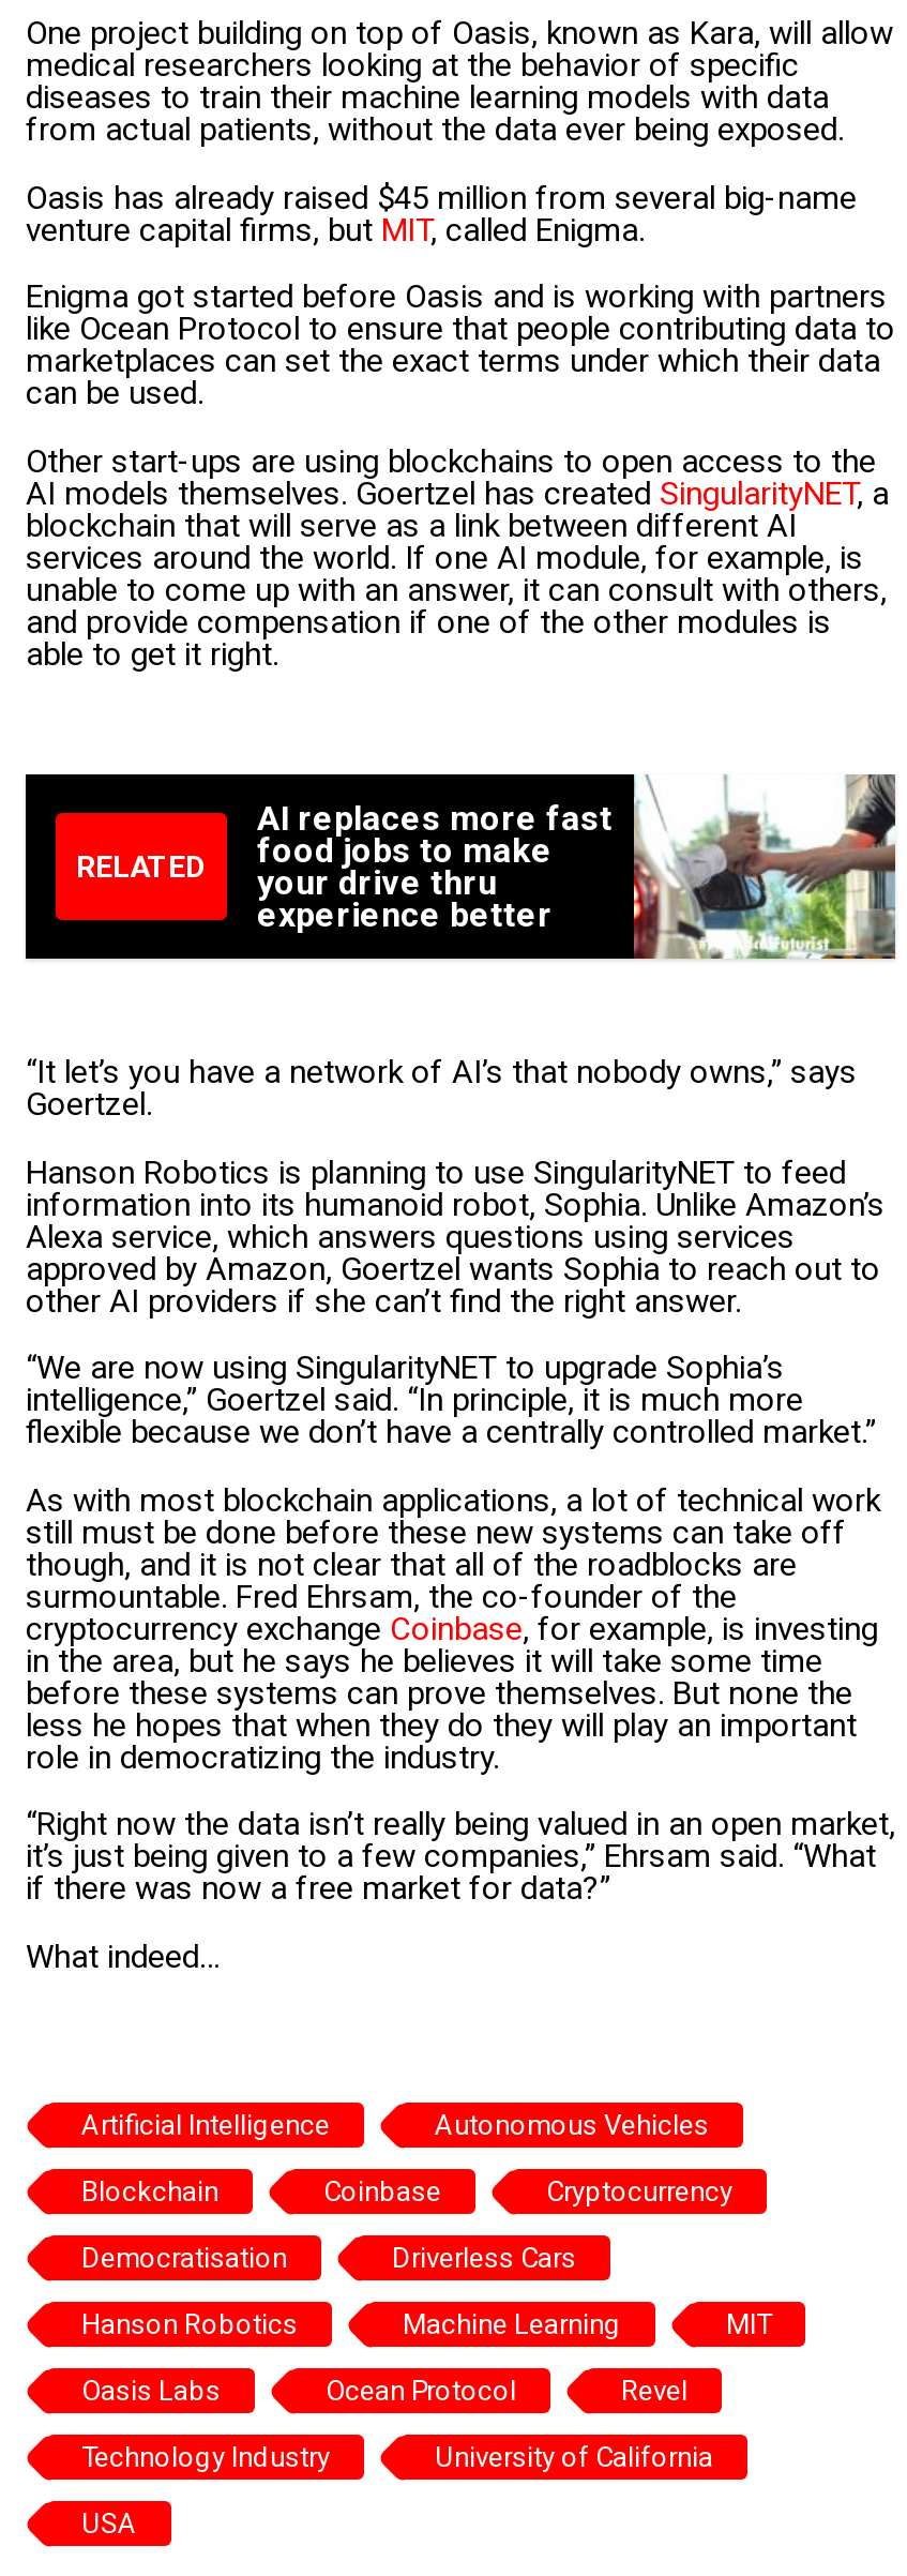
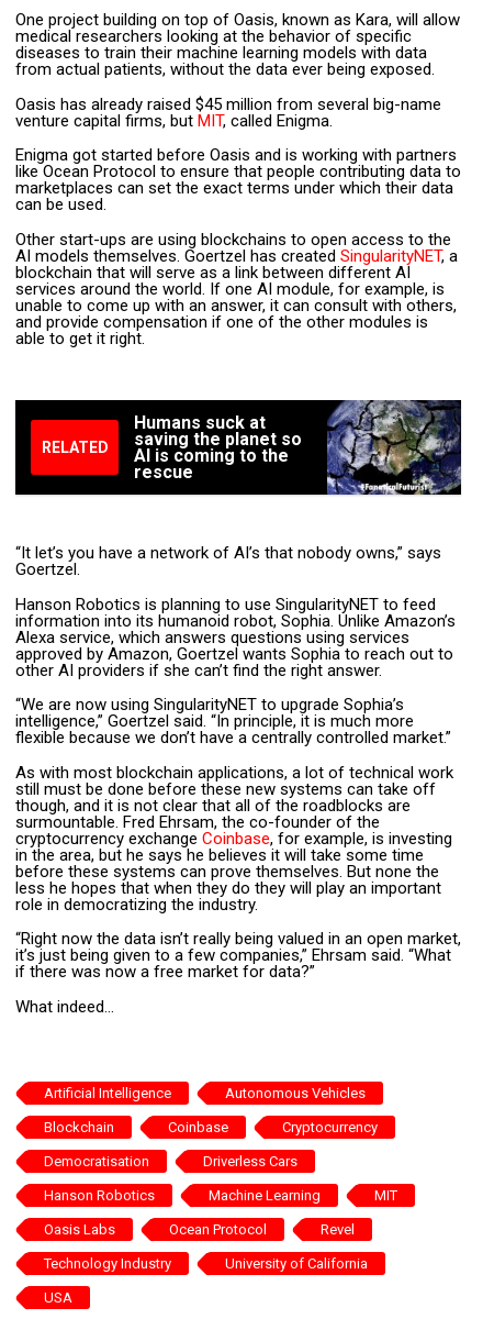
[257,774,897,961] [image] | AI replaces more fast | food jobs to make | your drive thru | experience better -> [134,399,462,496] [image] | Humans suck at | saving the planet so | AI is coming to the | rescue

